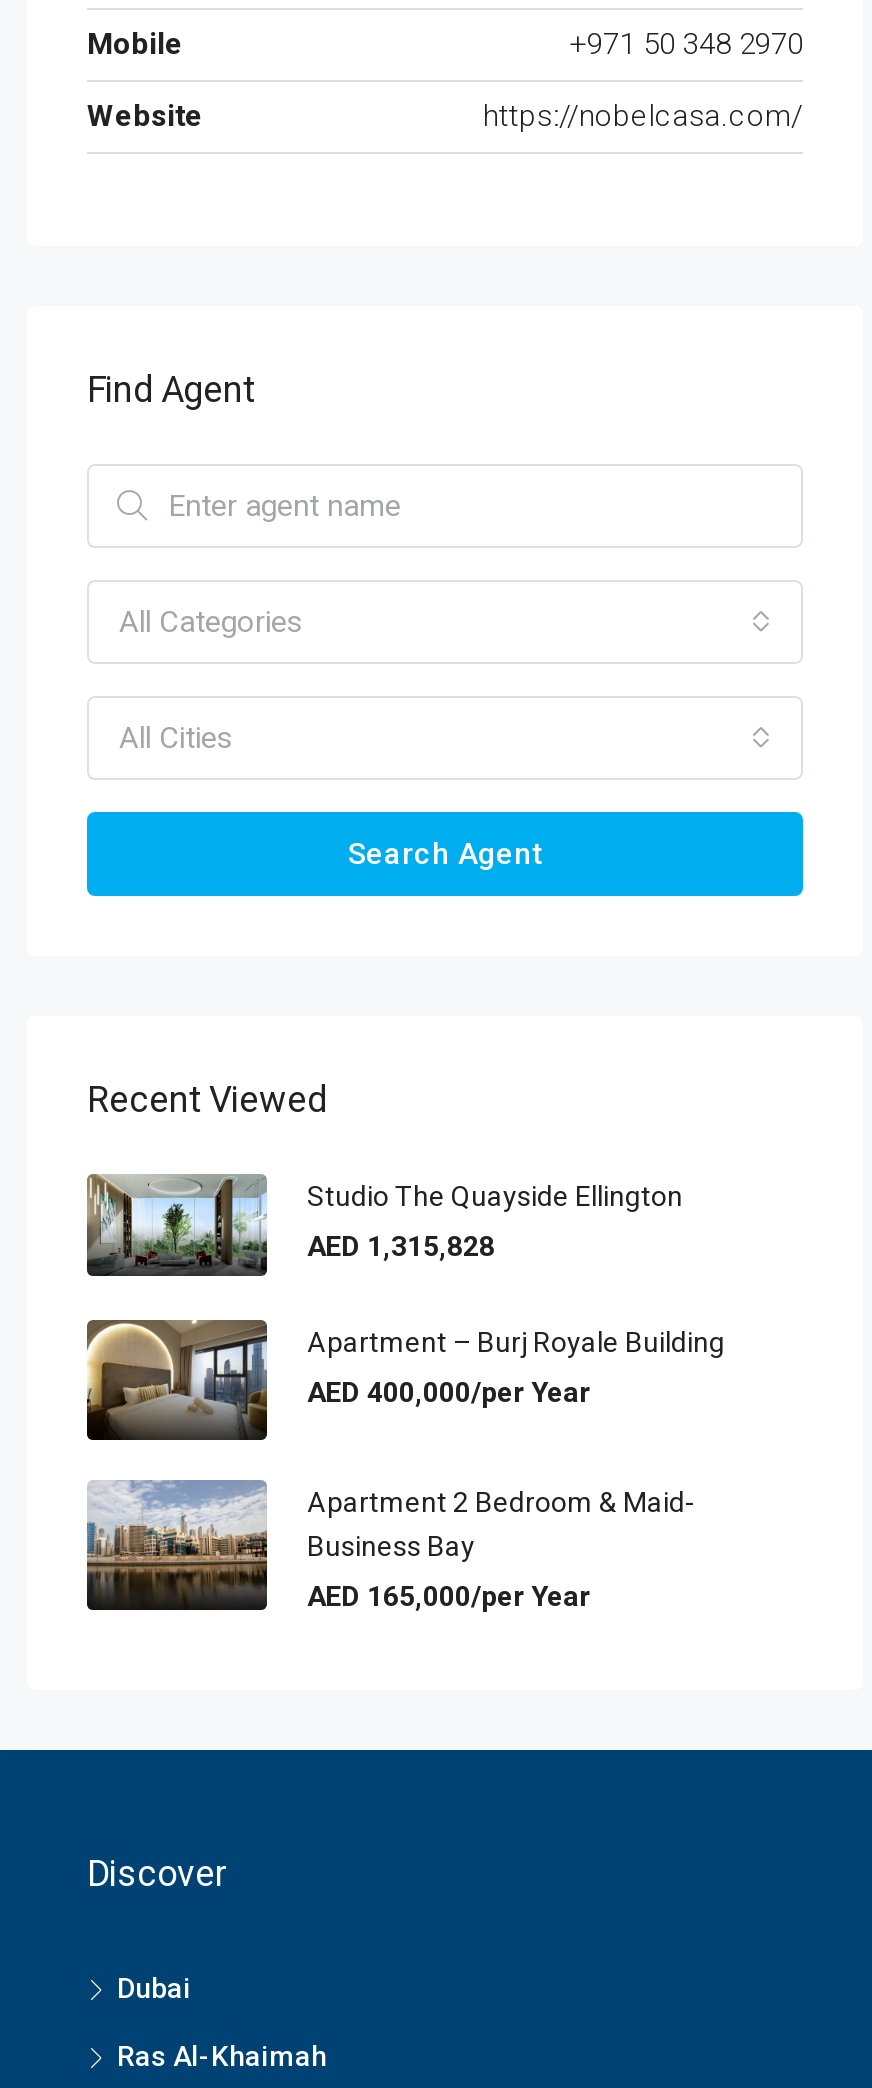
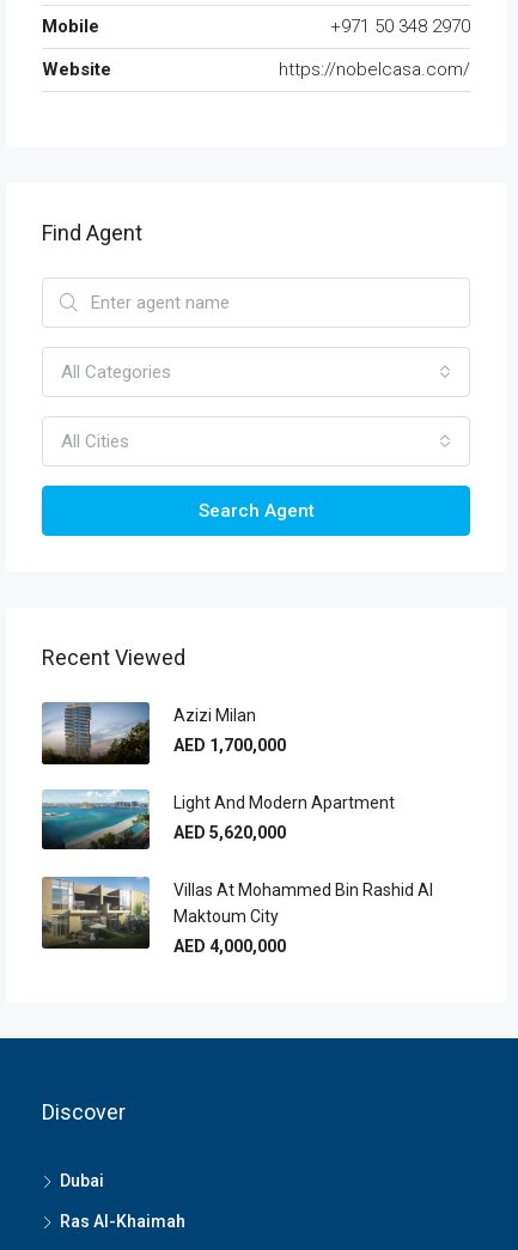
[87,1174,683,1276] [image] | Studio The Quayside Ellington -> [42,702,256,764] [image] | Azizi Milan
[307,1230,495,1262] AED 1,315,828 -> [173,736,286,755] AED 1,700,000
[85,1318,725,1442] [image] | Apartment – Burj Royale Building -> [41,789,395,853] [image] | Light And Modern Apartment
[307,1376,591,1408] AED 400,000/per Year -> [173,823,286,842] AED 5,620,000
[85,1480,695,1612] [image] | Apartment 2 Bedroom & Maid- | Business Bay -> [42,877,433,955] [image] | Villas At Mohammed Bin Rashid Al | Maktoum City
[307,1580,591,1612] AED 165,000/per Year -> [173,937,286,956] AED 4,000,000

